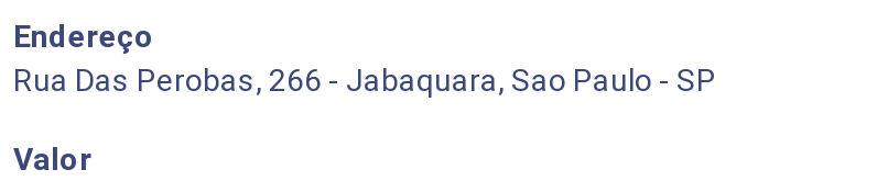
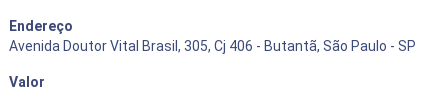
[13,63,716,98] Rua Das Perobas, 266 - Jabaquara, Sao Paulo - SP -> [9,38,416,54] Avenida Doutor Vital Brasil, 305, Cj 406 - Butantã, São Paulo - SP

